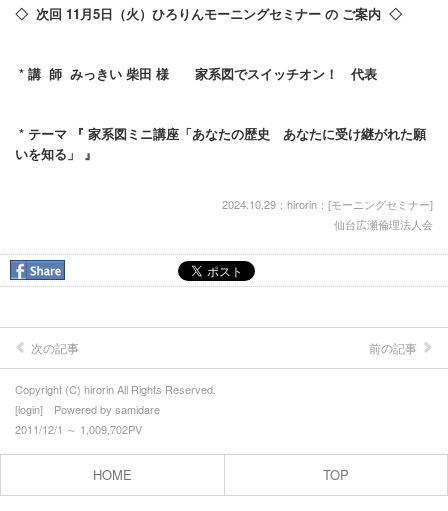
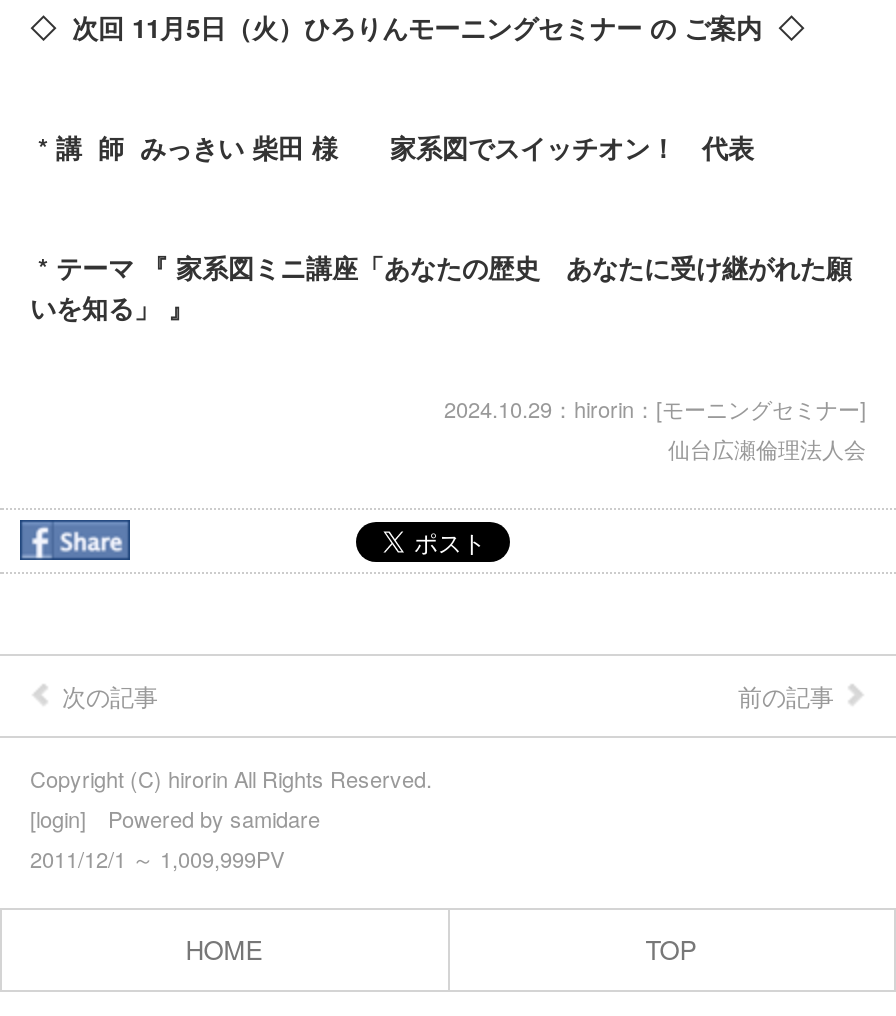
[15,421,142,437] 2011/12/1 ～ 1,009,702PV -> [30,842,284,874] 2011/12/1 ～ 1,009,999PV

